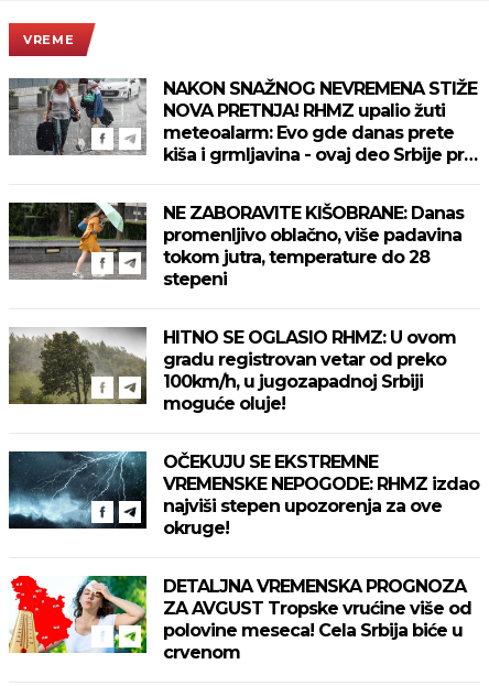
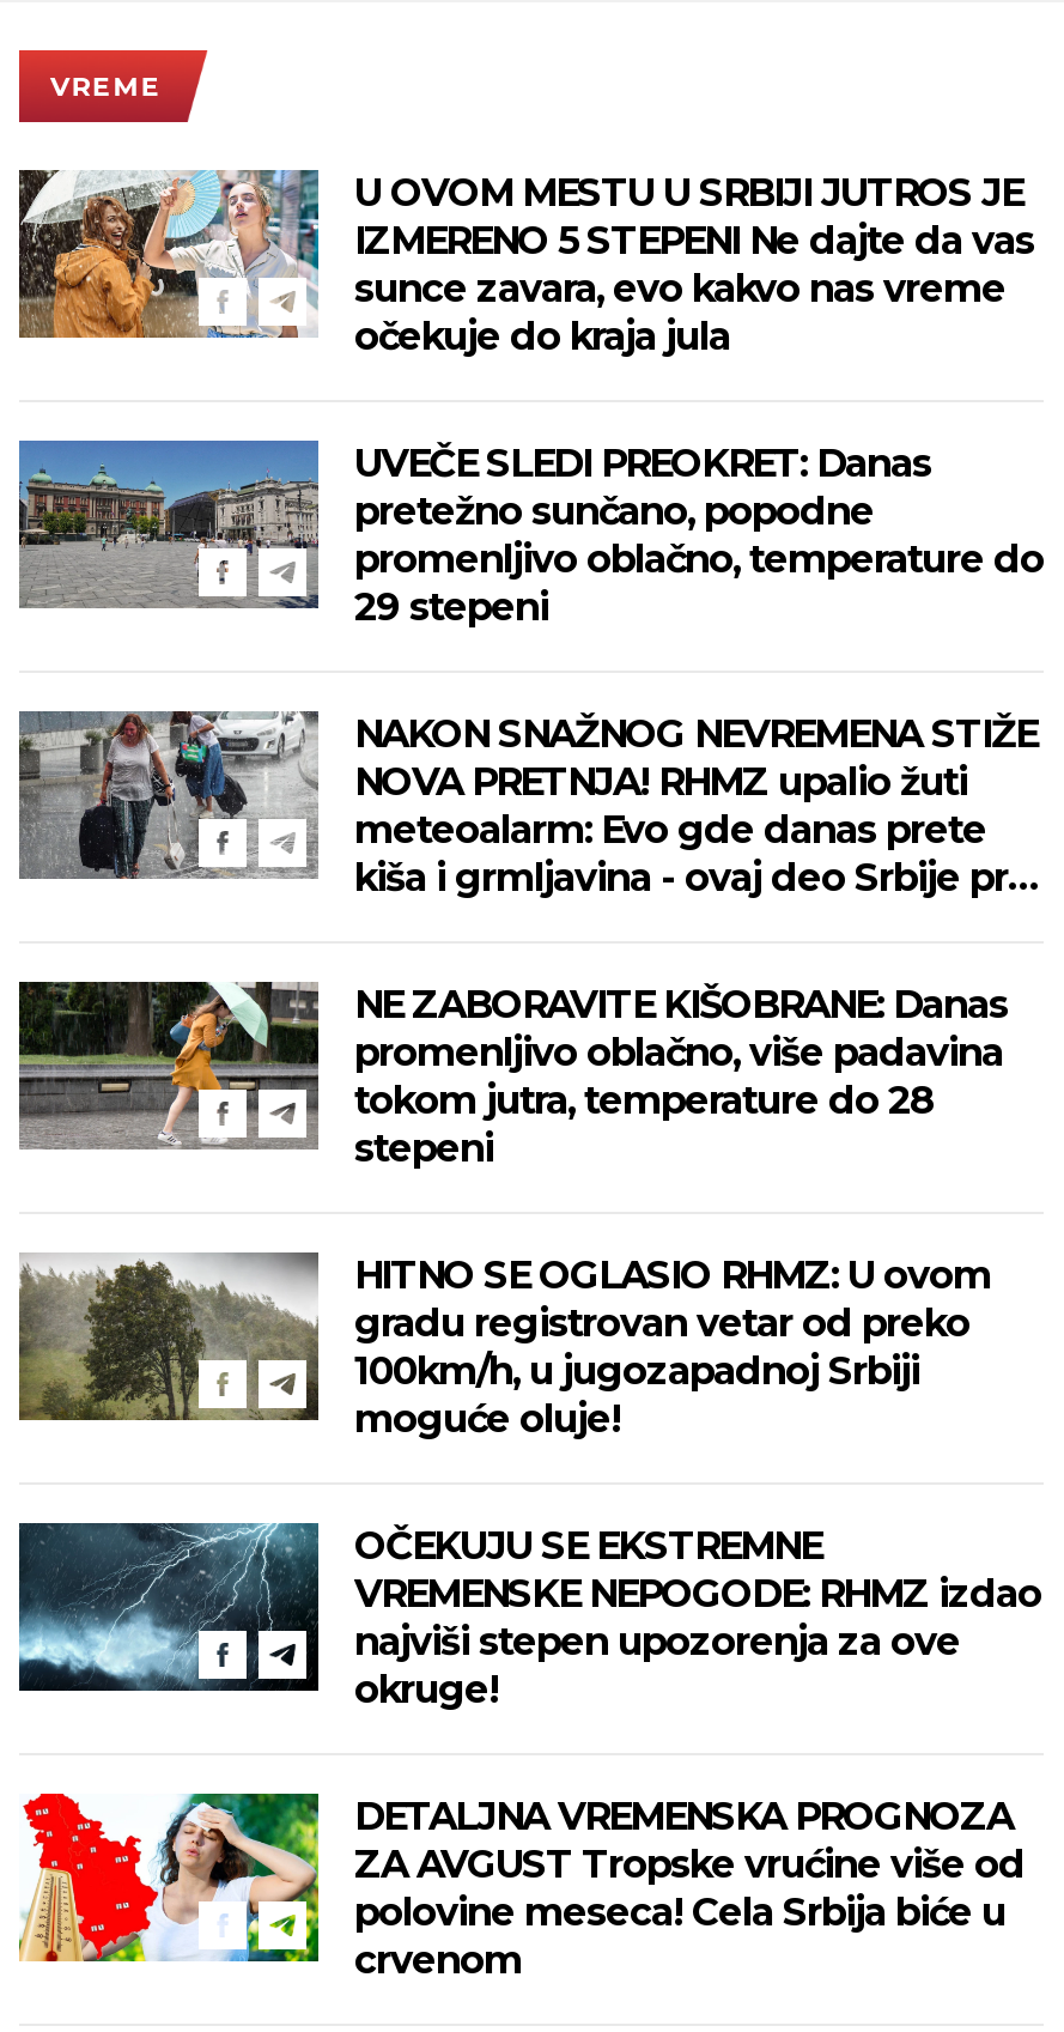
none -> [17,438,321,608] [image]
none -> [19,168,1044,629] [image] | U OVOM MESTU U SRBIJI JUTROS JE | IZMERENO 5 STEPENI Ne dajte da vas | sunce zavara, evo kakvo nas vreme | očekuje do kraja jula | UVEČE SLEDI PREOKRET: Danas | pretežno sunčano, popodne | promenljivo oblačno, temperature do | 29 stepeni

